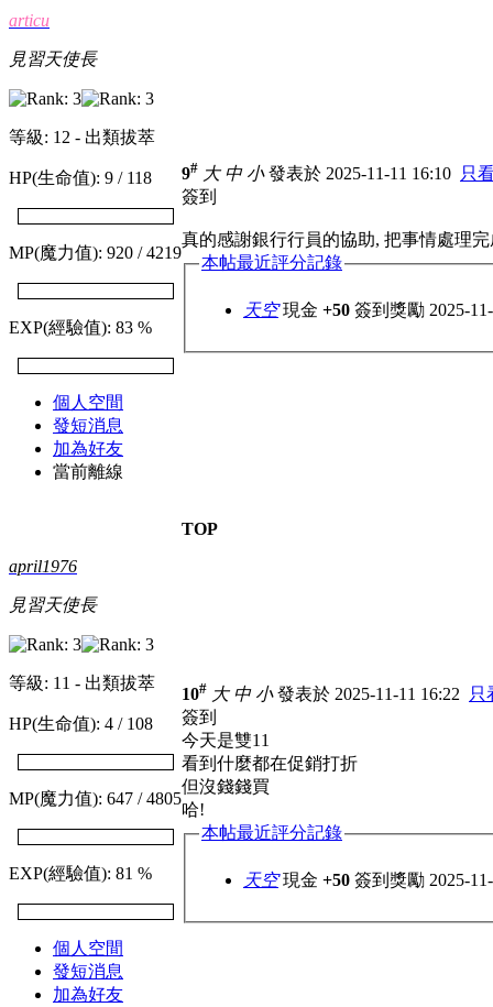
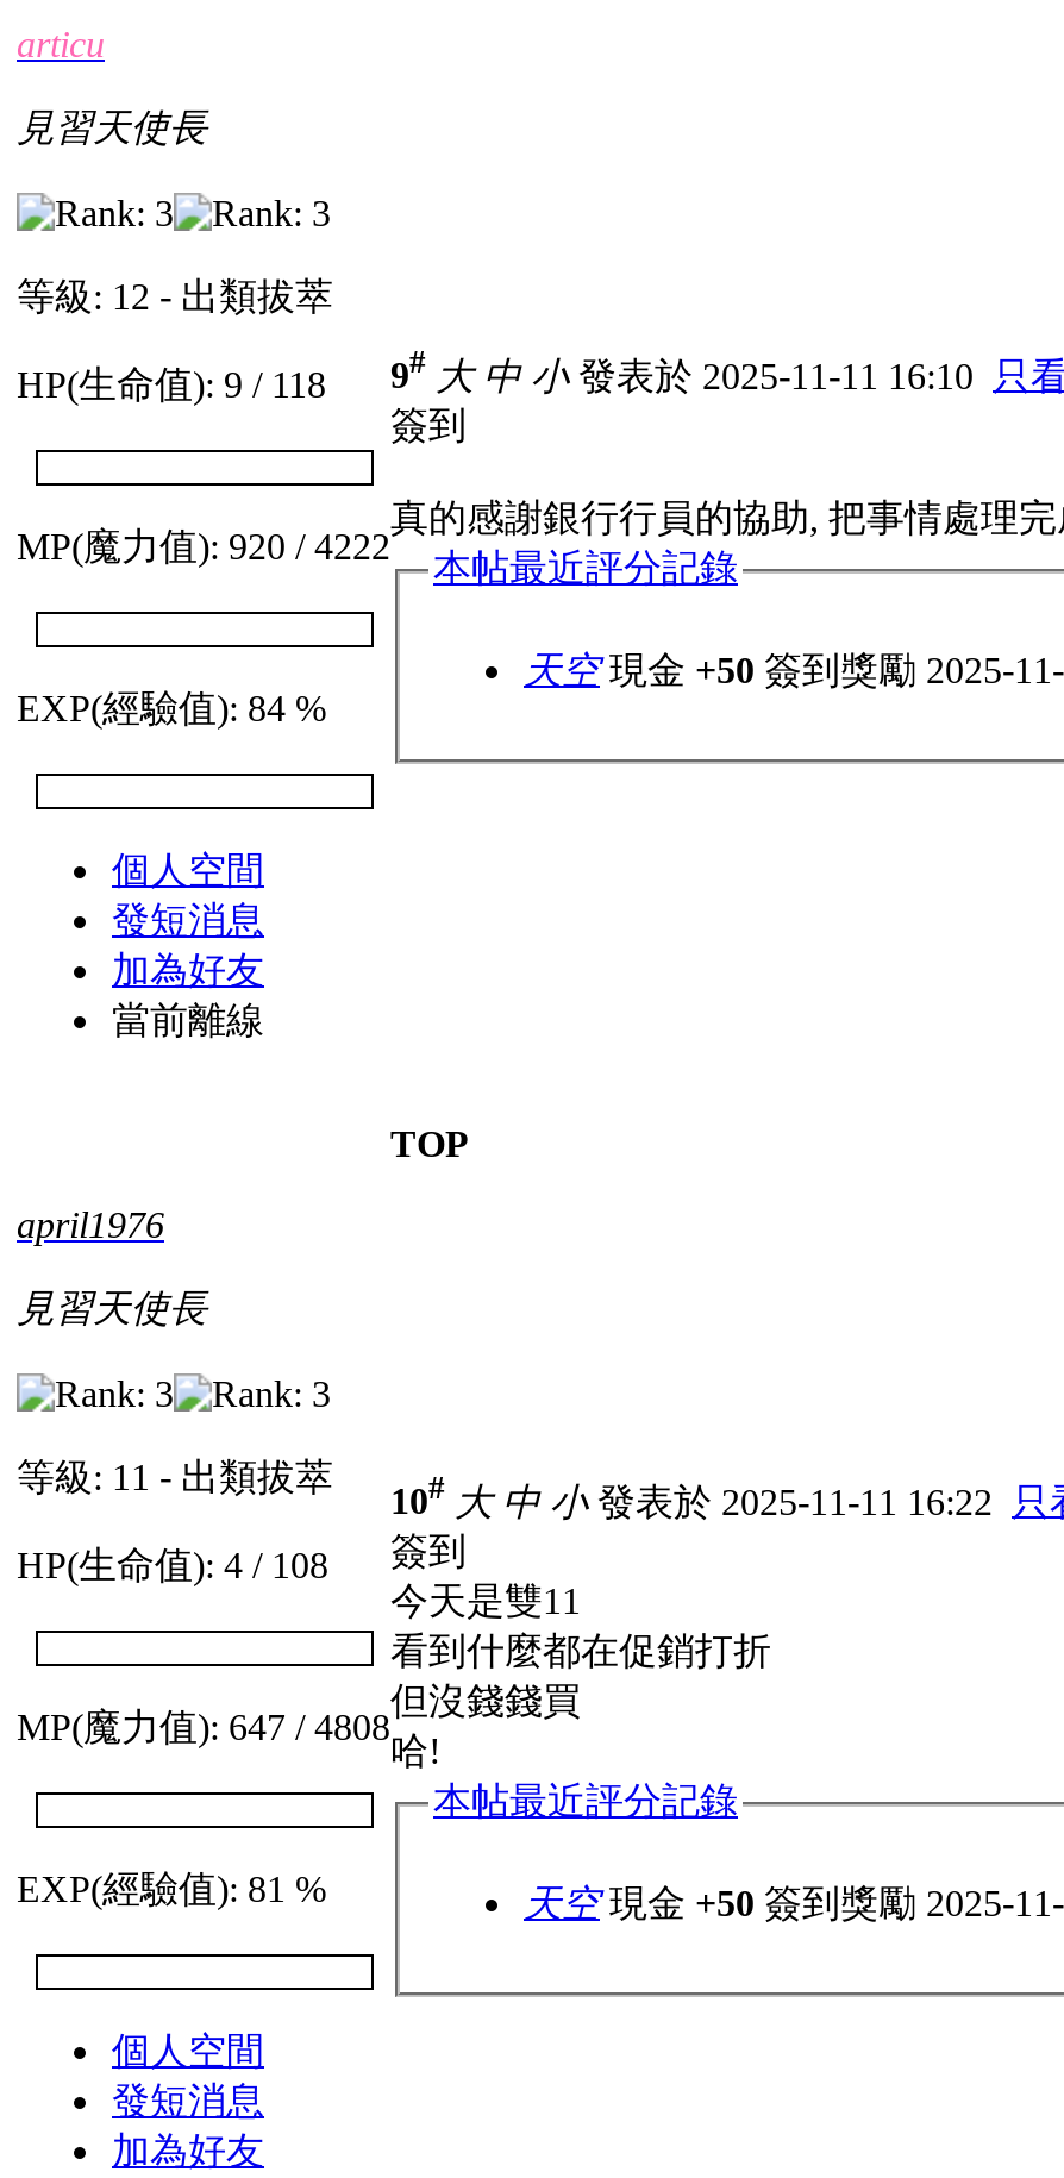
[9,243,182,262] MP(魔力值): 920 / 4219 -> [17,525,390,566] MP(魔力值): 920 / 4222
[9,318,152,336] EXP(經驗值): 83 % -> [17,687,326,728] EXP(經驗值): 84 %
[9,789,182,807] MP(魔力值): 647 / 4805 -> [17,1706,390,1746] MP(魔力值): 647 / 4808

